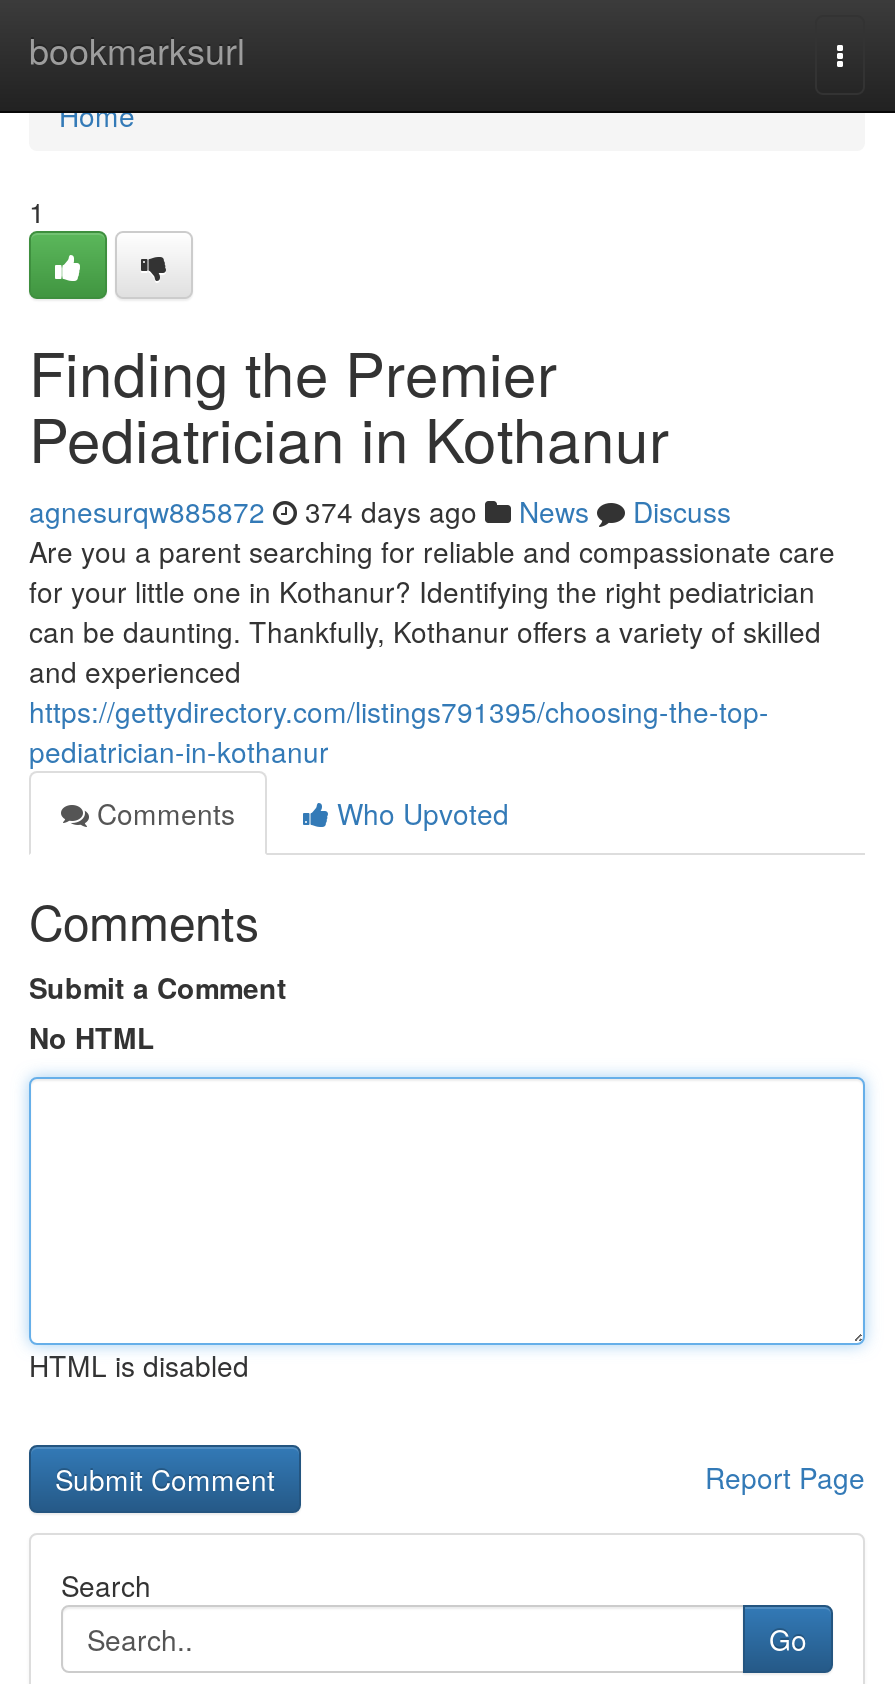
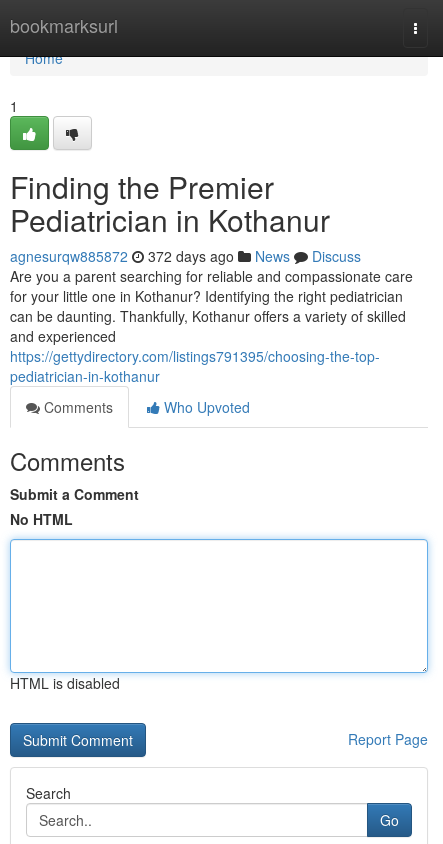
[29,491,731,531] agnesurqw885872 374 days ago News Discuss -> [10,246,361,266] agnesurqw885872 372 days ago News Discuss

